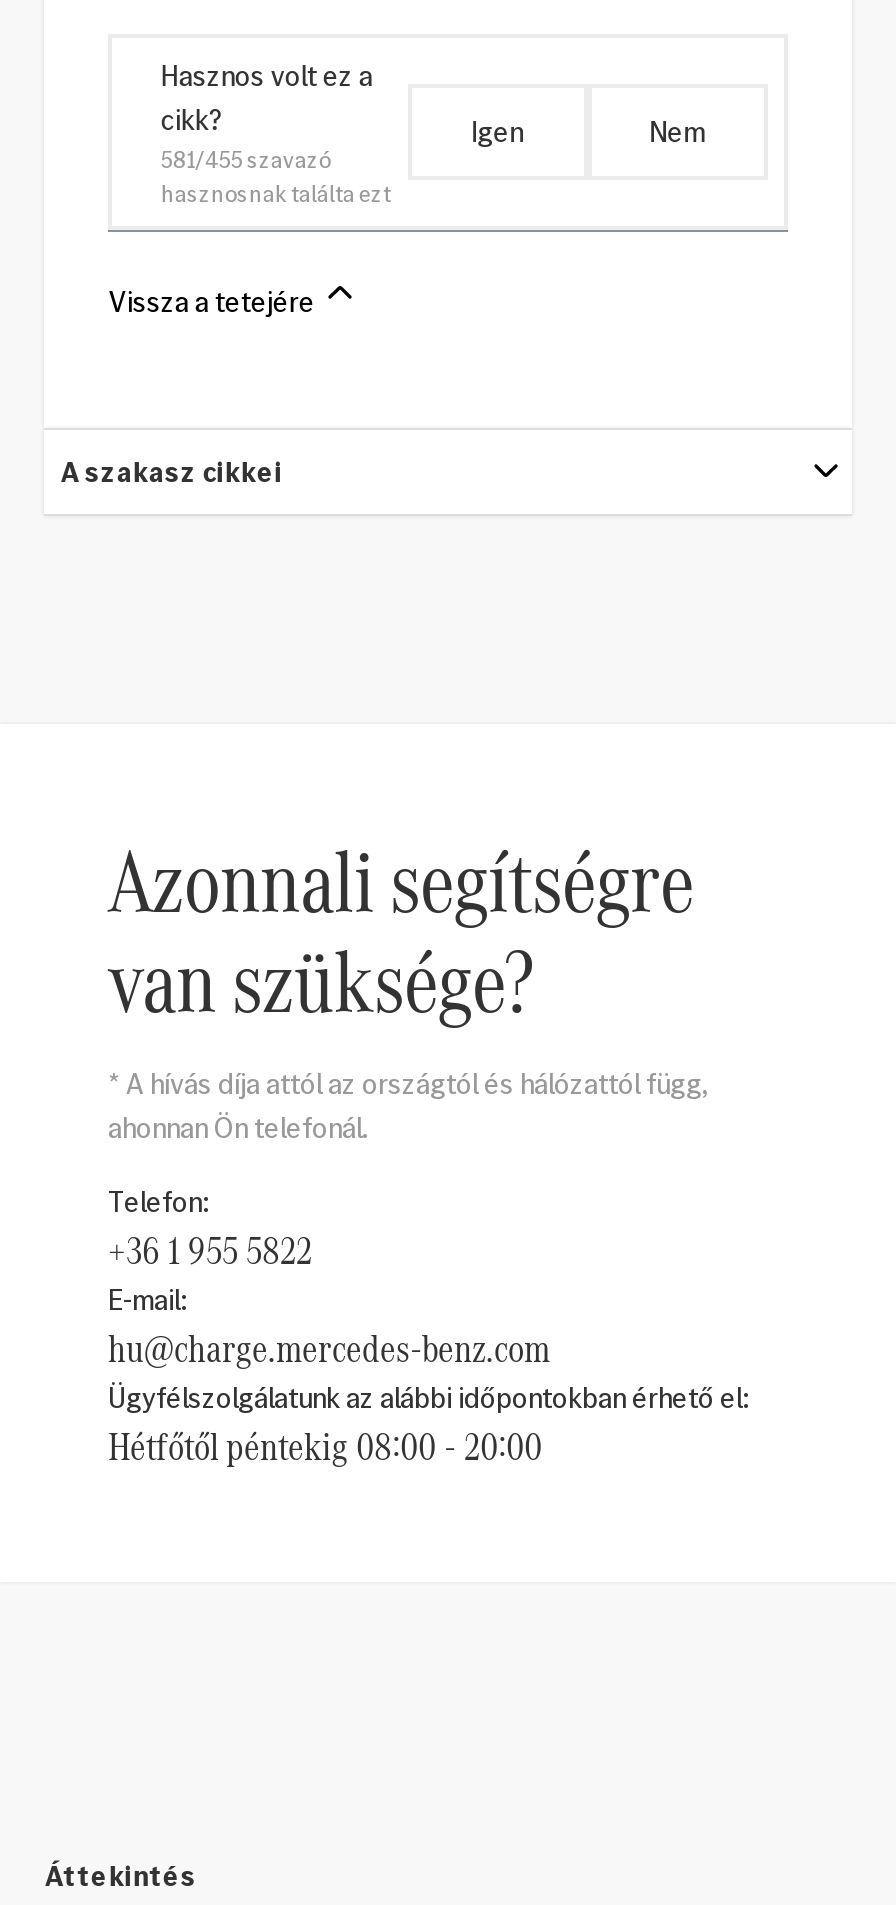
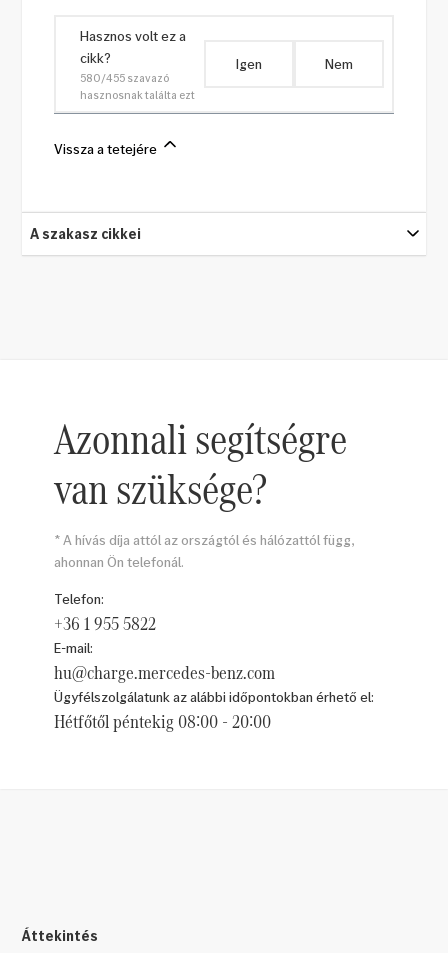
[161,144,331,174] 581/455 szavazó -> [80,70,169,85] 580/455 szavazó

